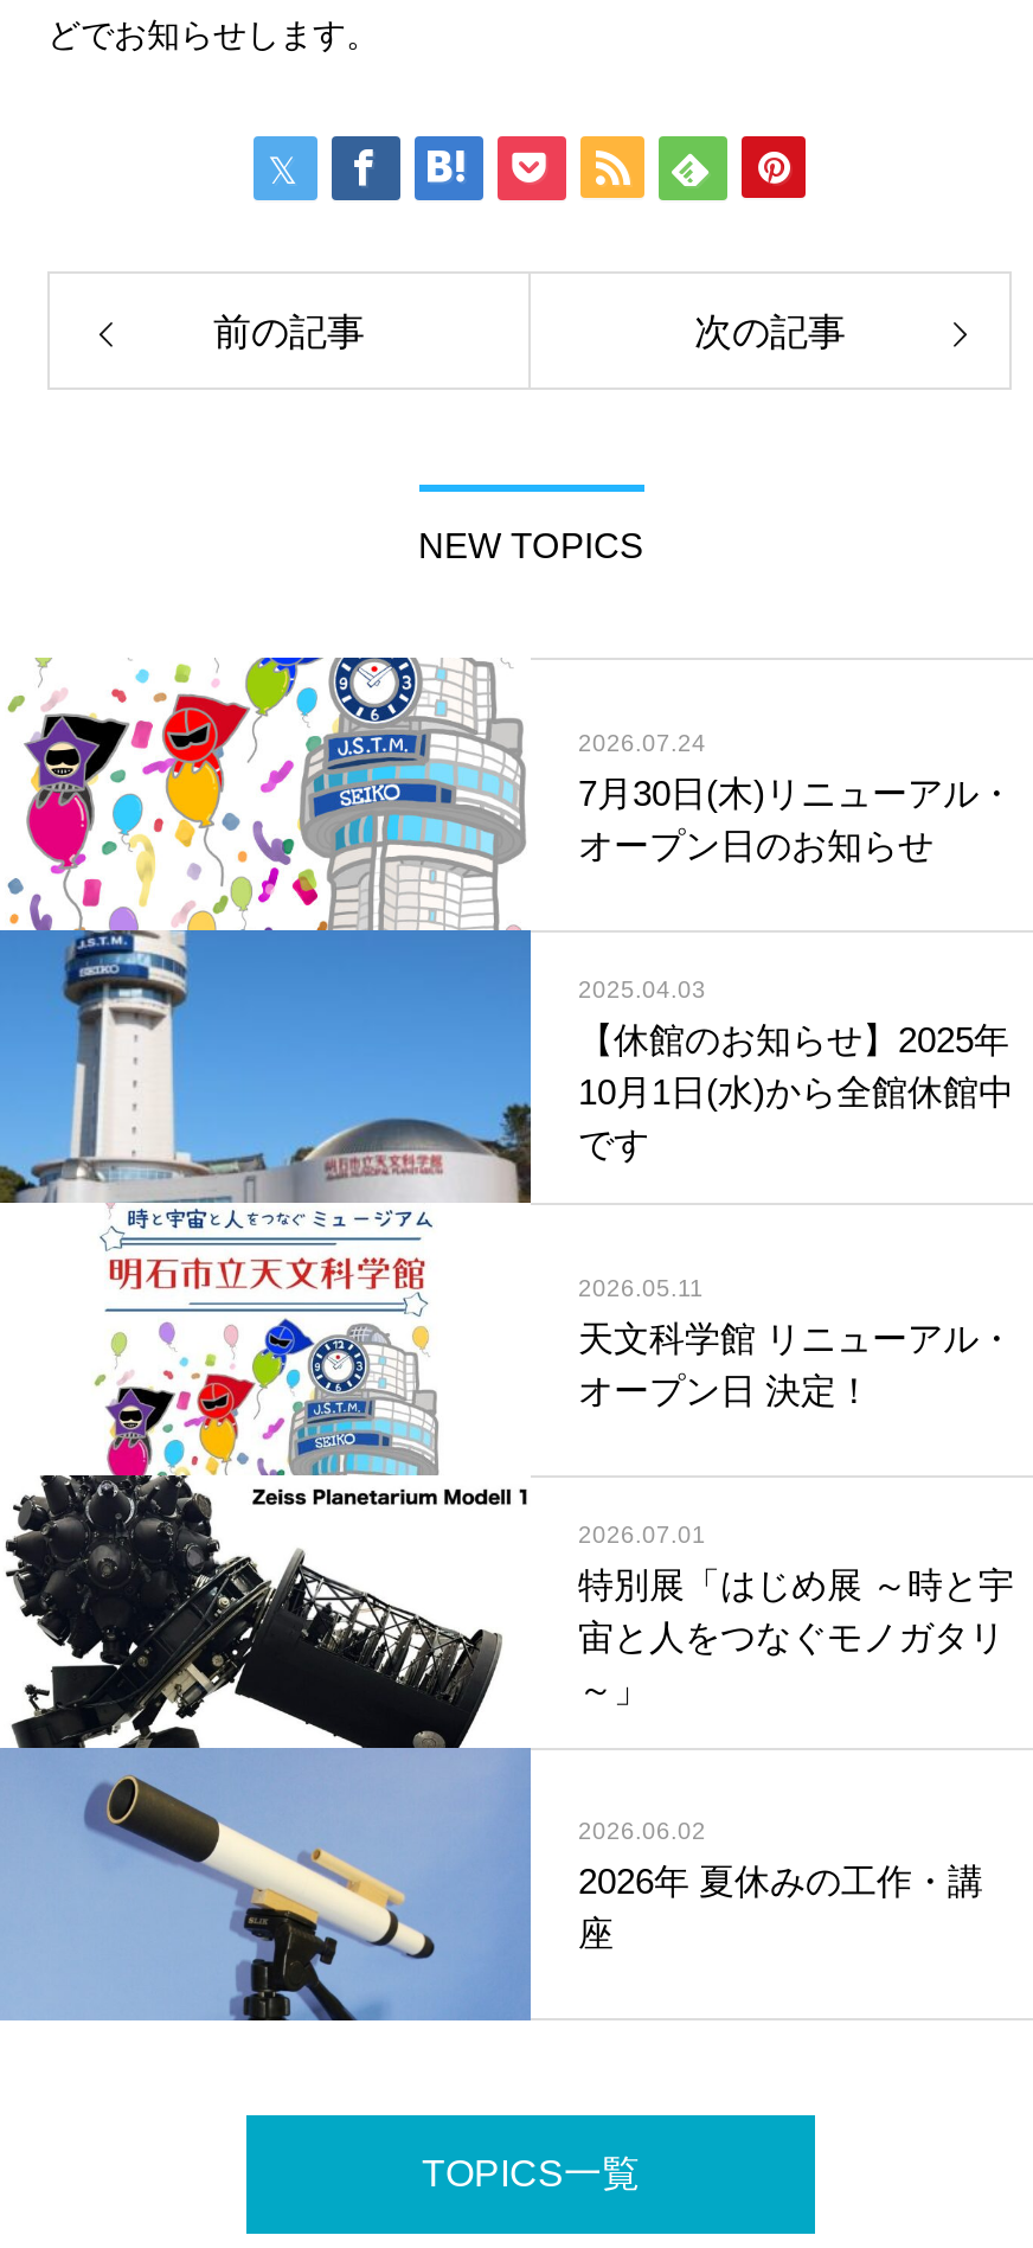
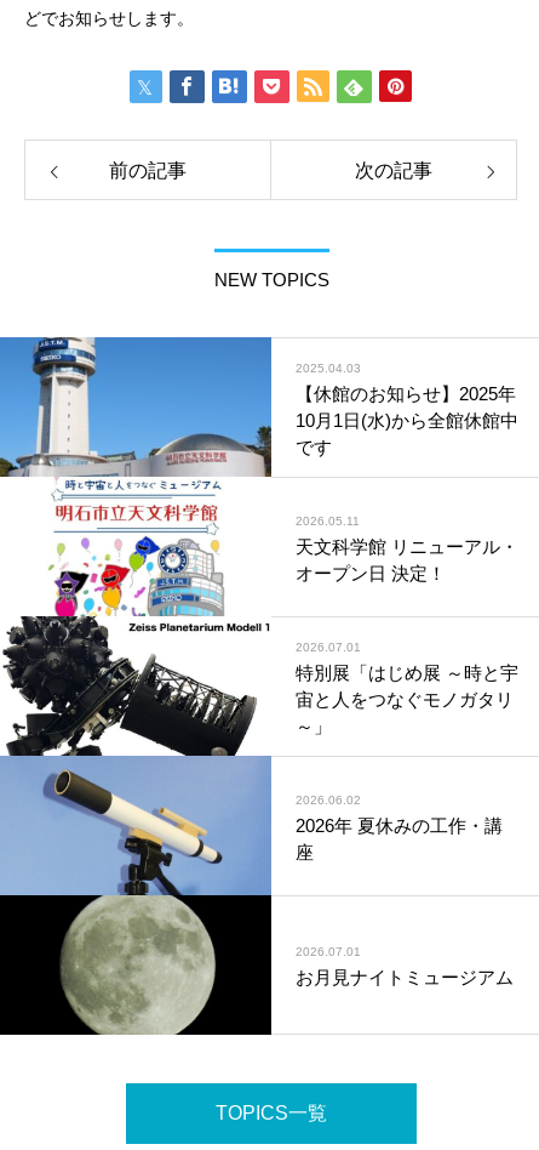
[7,655,1014,933] [image] | 2026.07.24 | 7月30日(木)リニューアル・ | オープン日のお知らせ -> none
moved [578,976,1014,1954] -> [296,361,518,862]: 2025.04.03 | 【休館のお知らせ】2025年 | 10月1日(水)から全館休館中 | ... | 2026.06.02 | 座
none -> [4,894,514,1036] [image] | 2026.07.01 | お月見ナイトミュージアム

